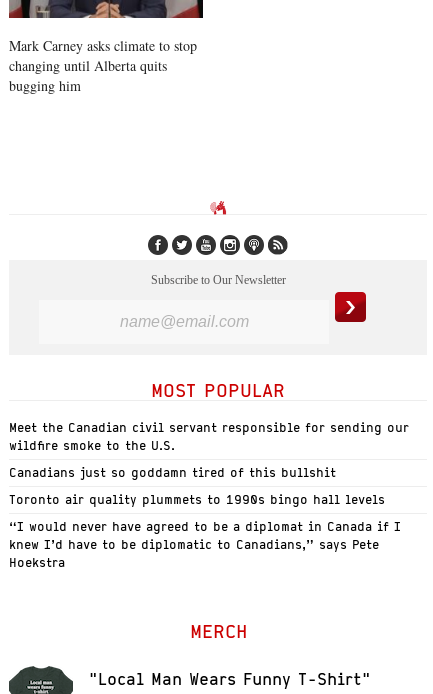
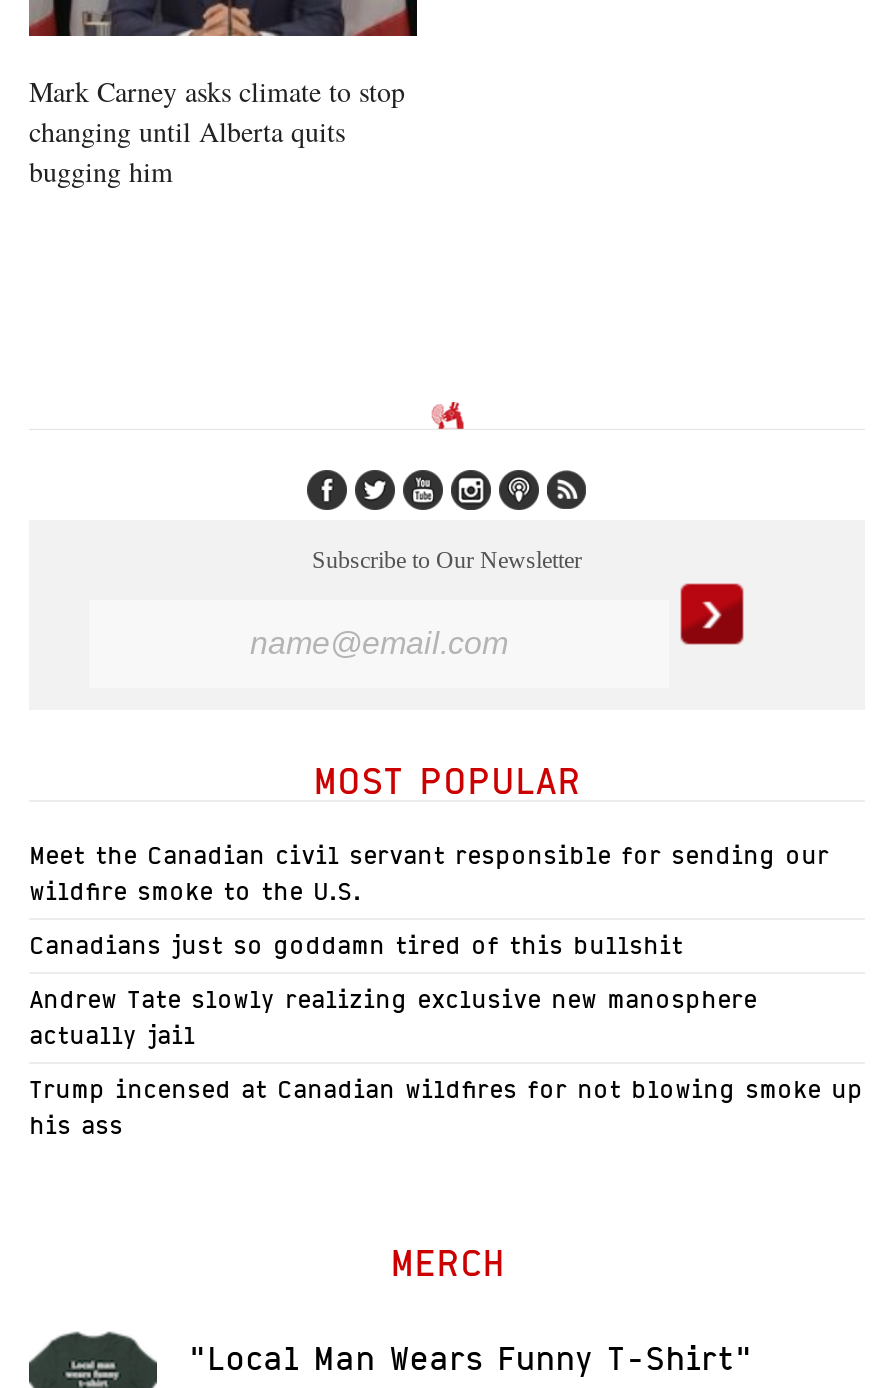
[9,492,385,507] Toronto air quality plummets to 1990s bingo hall levels -> [29,985,757,1051] Andrew Tate slowly realizing exclusive new manosphere | actually jail
[9,519,401,570] “I would never have agreed to be a diplomat in Canada if I | knew I’d have to be diplomatic to Canadians,” says Pete | Hoekstra -> [29,1075,863,1141] Trump incensed at Canadian wildfires for not blowing smoke up | his ass

